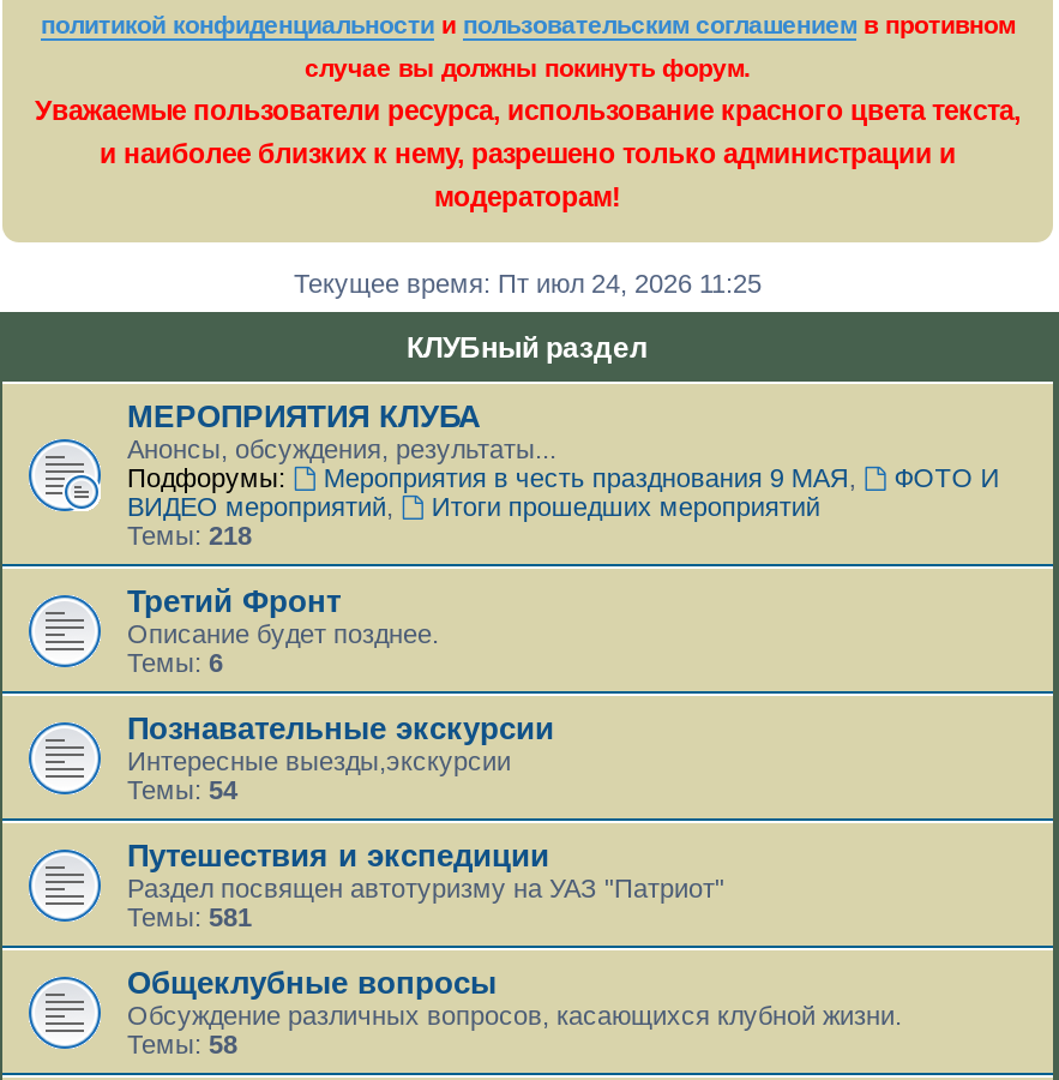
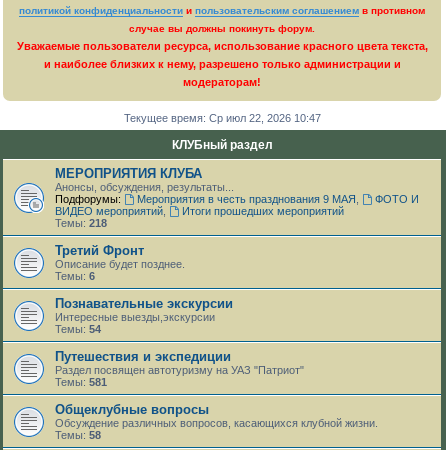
[294,268,762,296] Текущее время: Пт июл 24, 2026 11:25 -> [123,111,320,123] Текущее время: Ср июл 22, 2026 10:47

